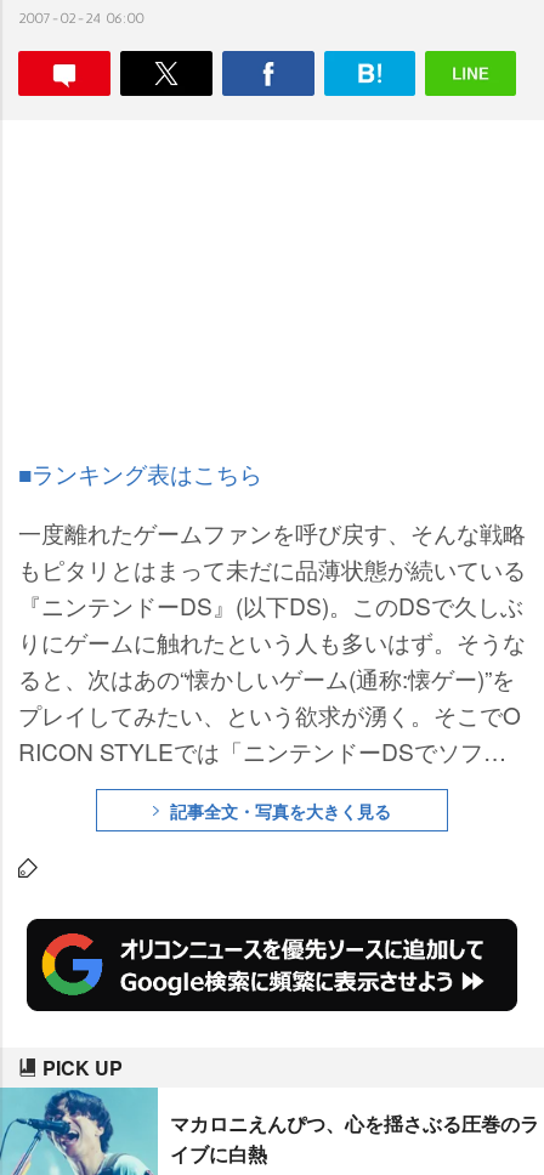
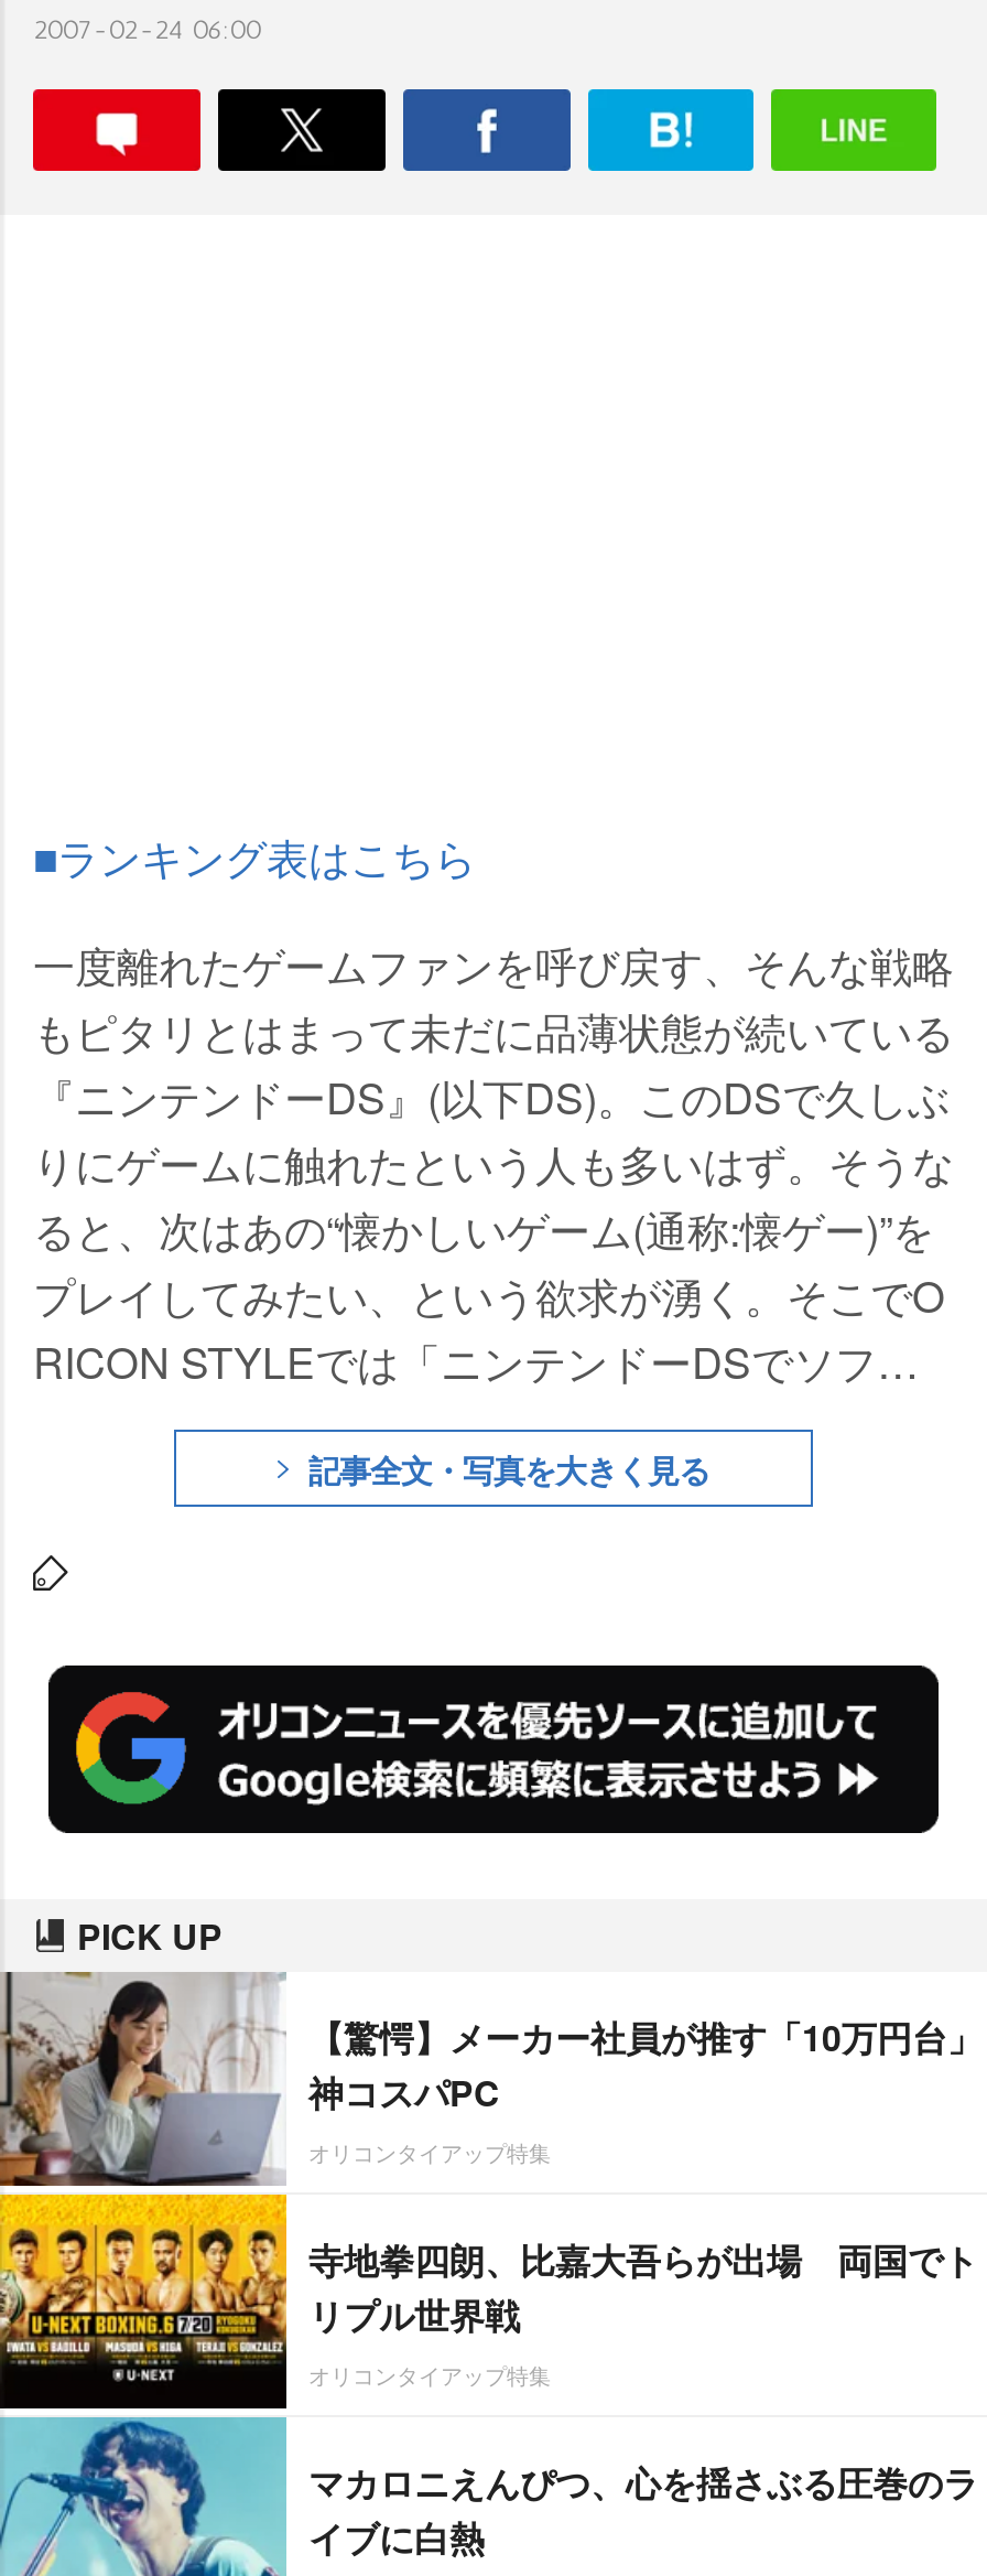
none -> [7,1970,983,2411] [image] | 【驚愕】メーカー社員が推す「10万円台」 | 神コスパPC | オリコンタイアップ特集 | 寺地拳四朗、比嘉大吾らが出場 両国でト | リプル世界戦 | オリコンタイアップ特集

